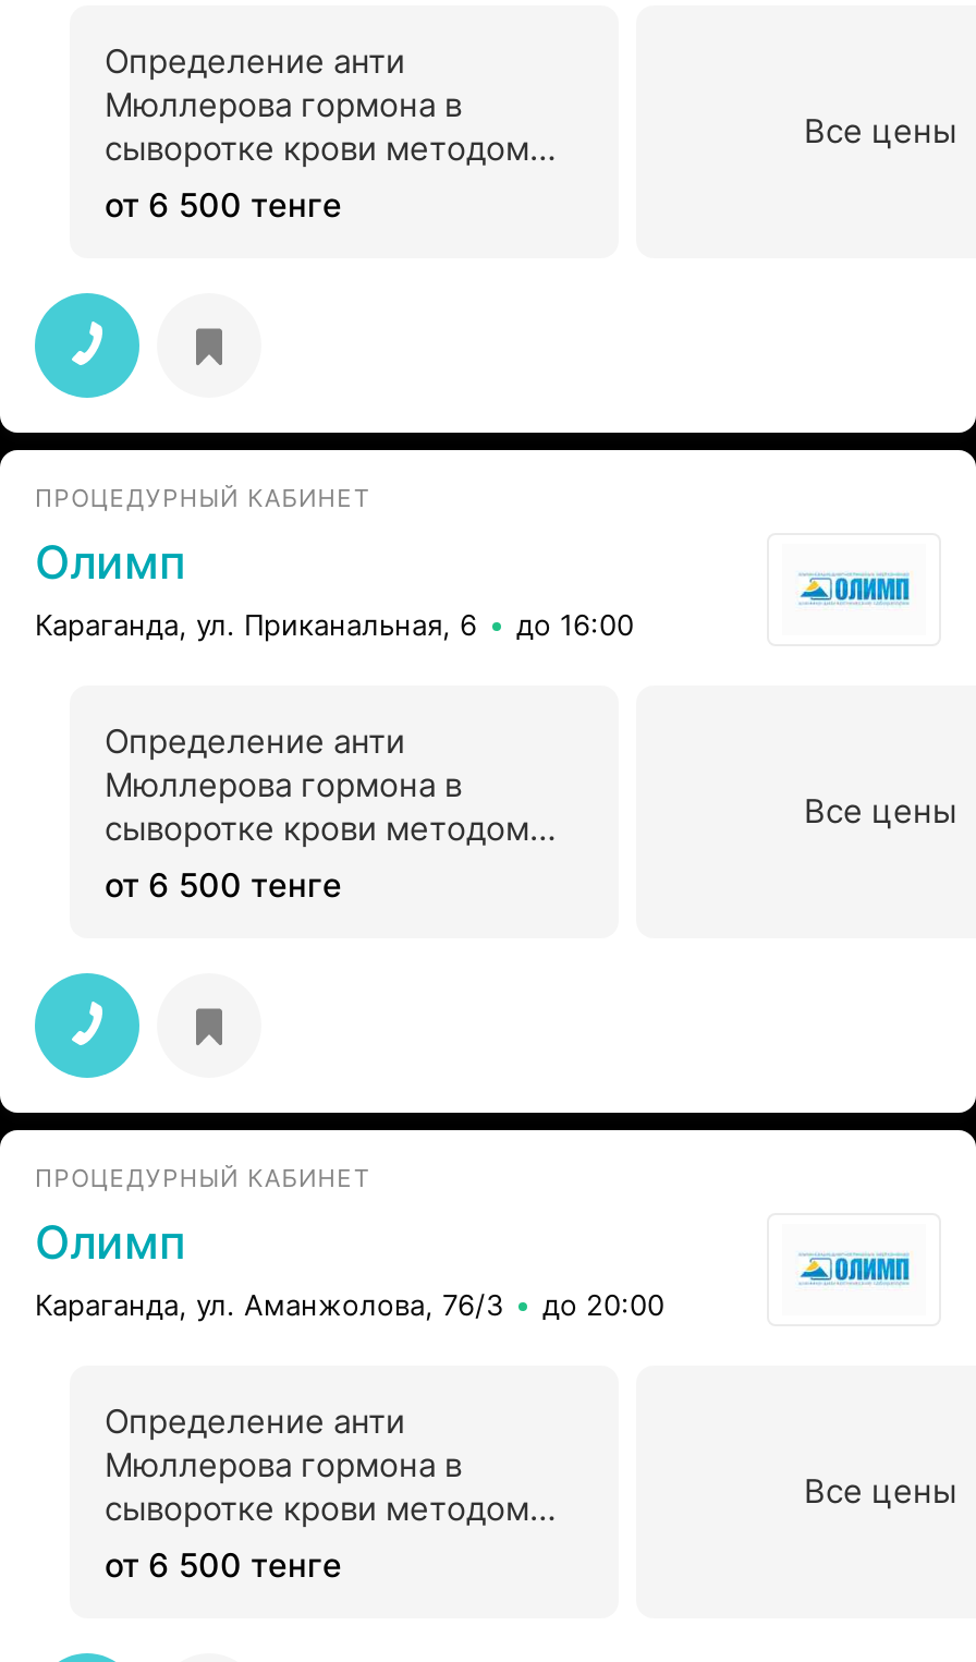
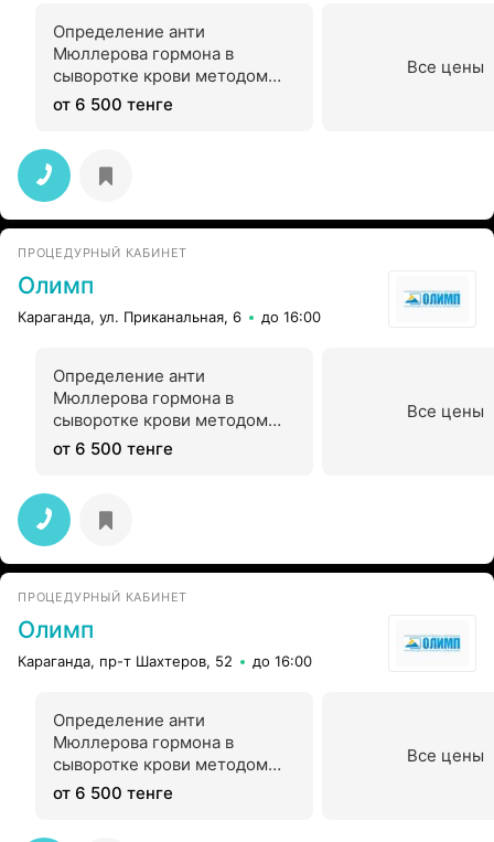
[35,1287,503,1322] Караганда, ул. Аманжолова, 76/3 -> [18,652,233,670] Караганда, пр-т Шахтеров, 52
[542,1287,664,1322] до 20:00 -> [253,652,312,670] до 16:00

